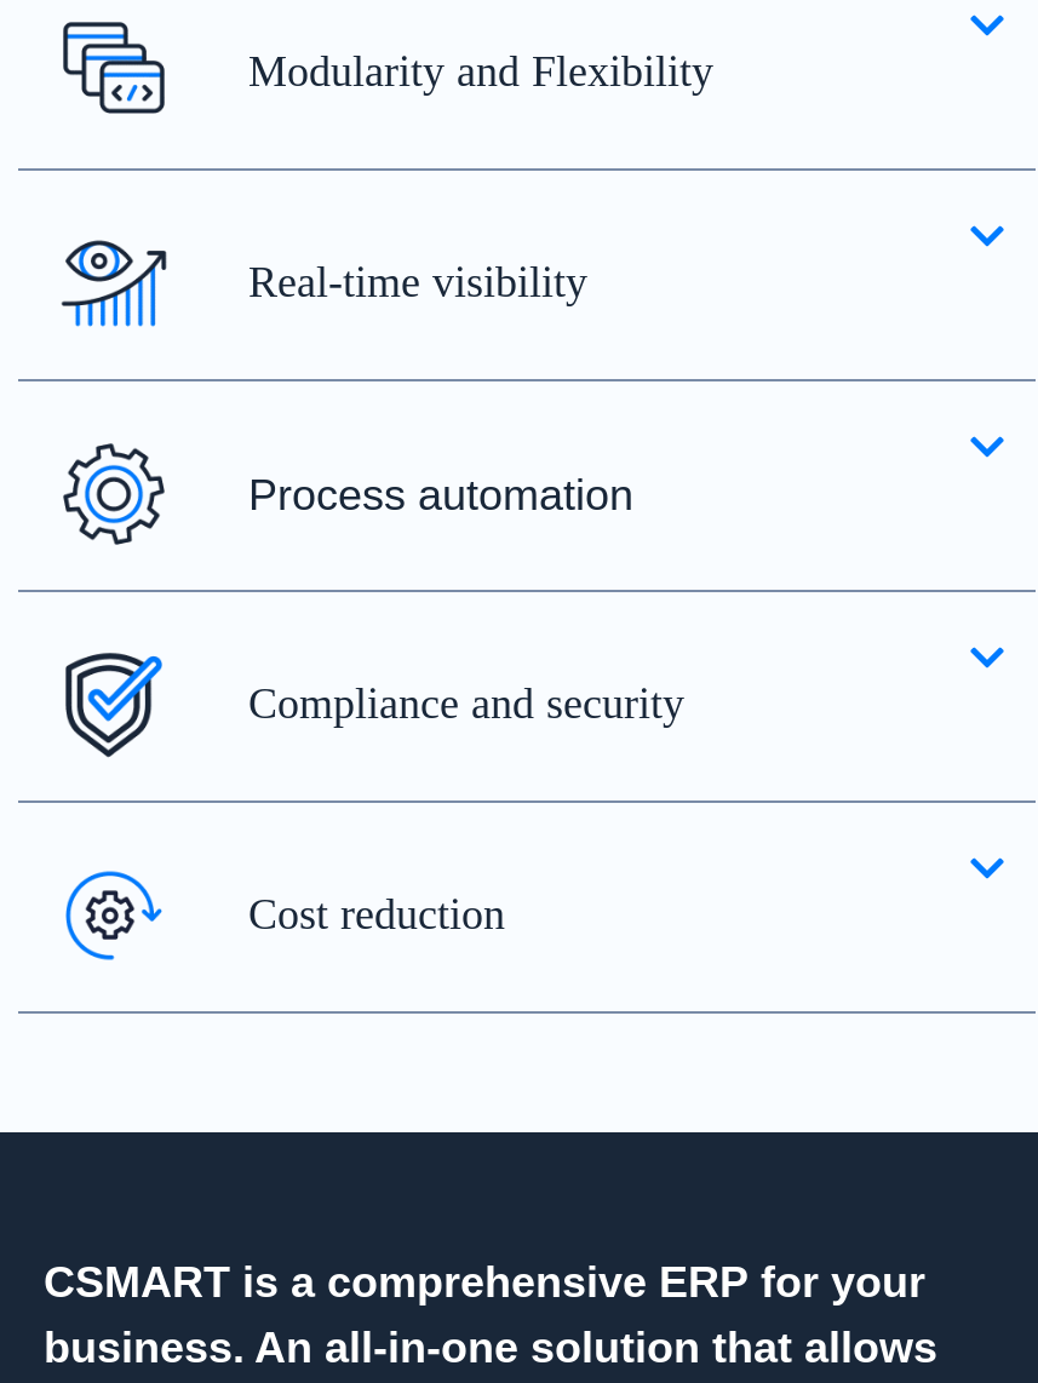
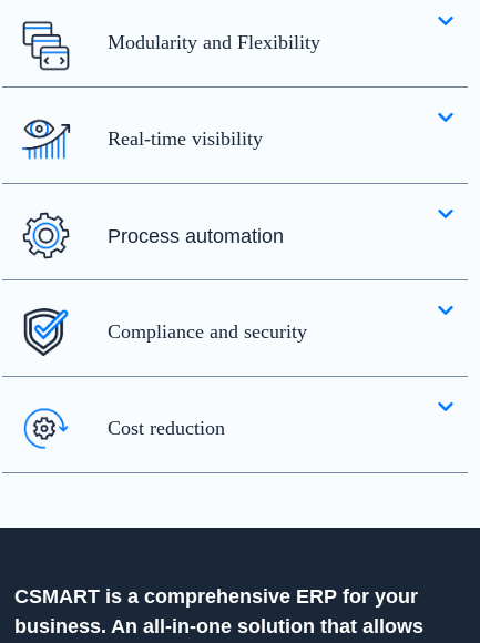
[67,21,168,132] [image] -> [25,20,71,71] [image]

